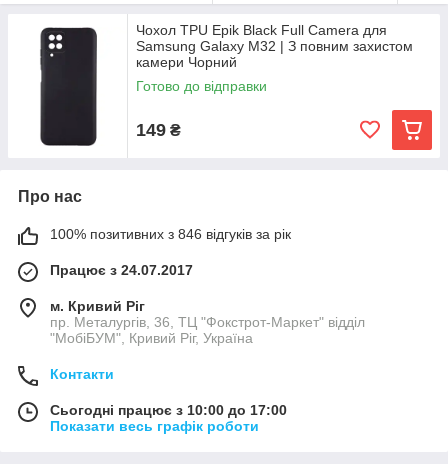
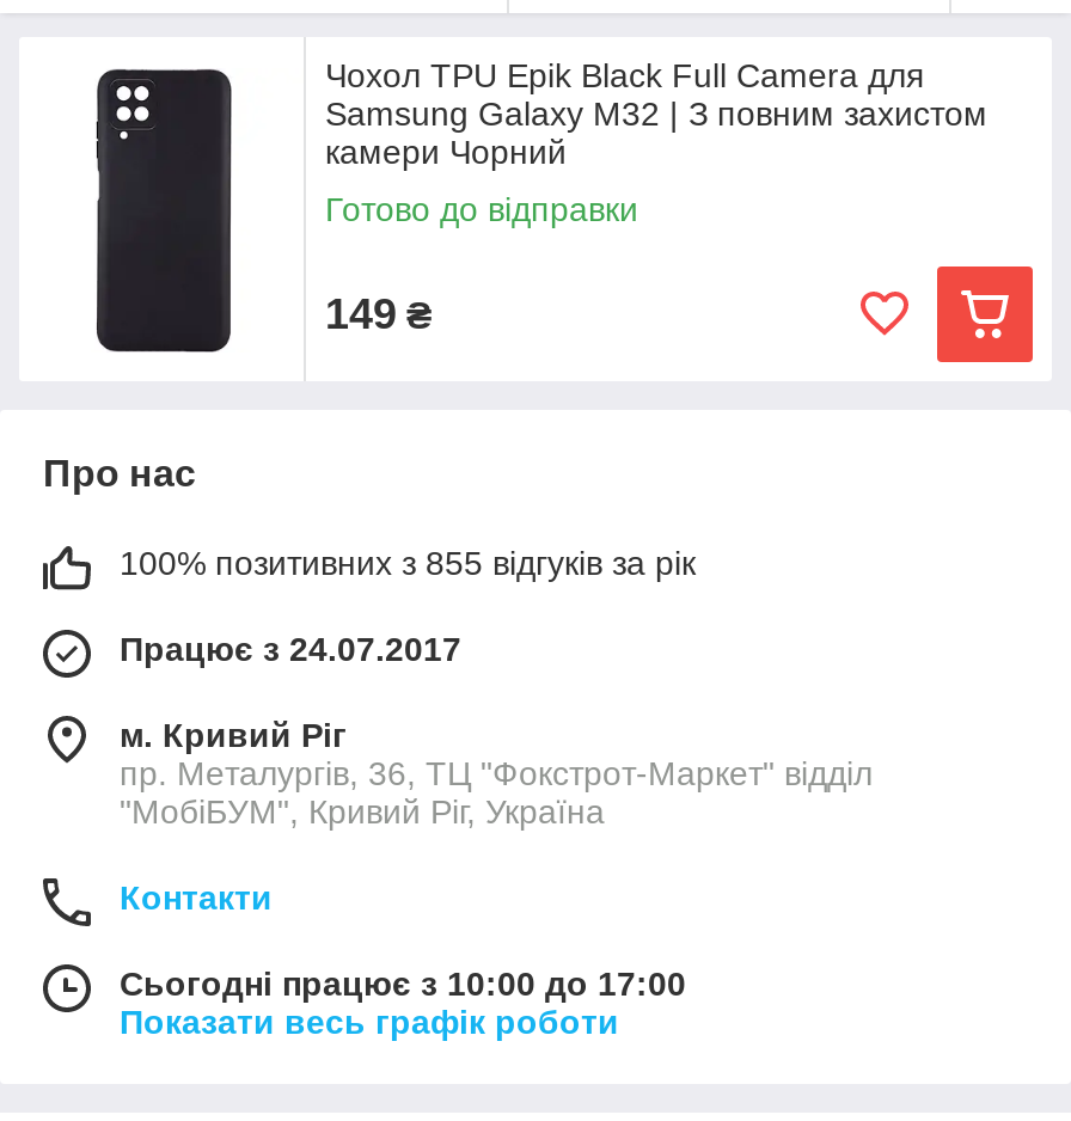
[50,226,291,242] 100% позитивних з 846 відгуків за рік -> [120,544,696,582] 100% позитивних з 855 відгуків за рік

